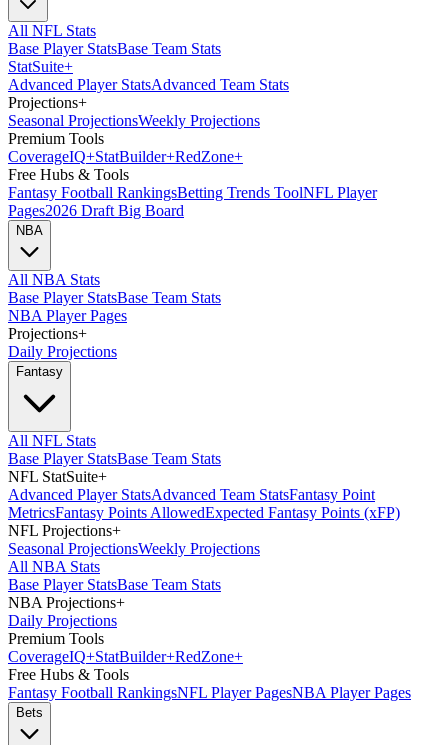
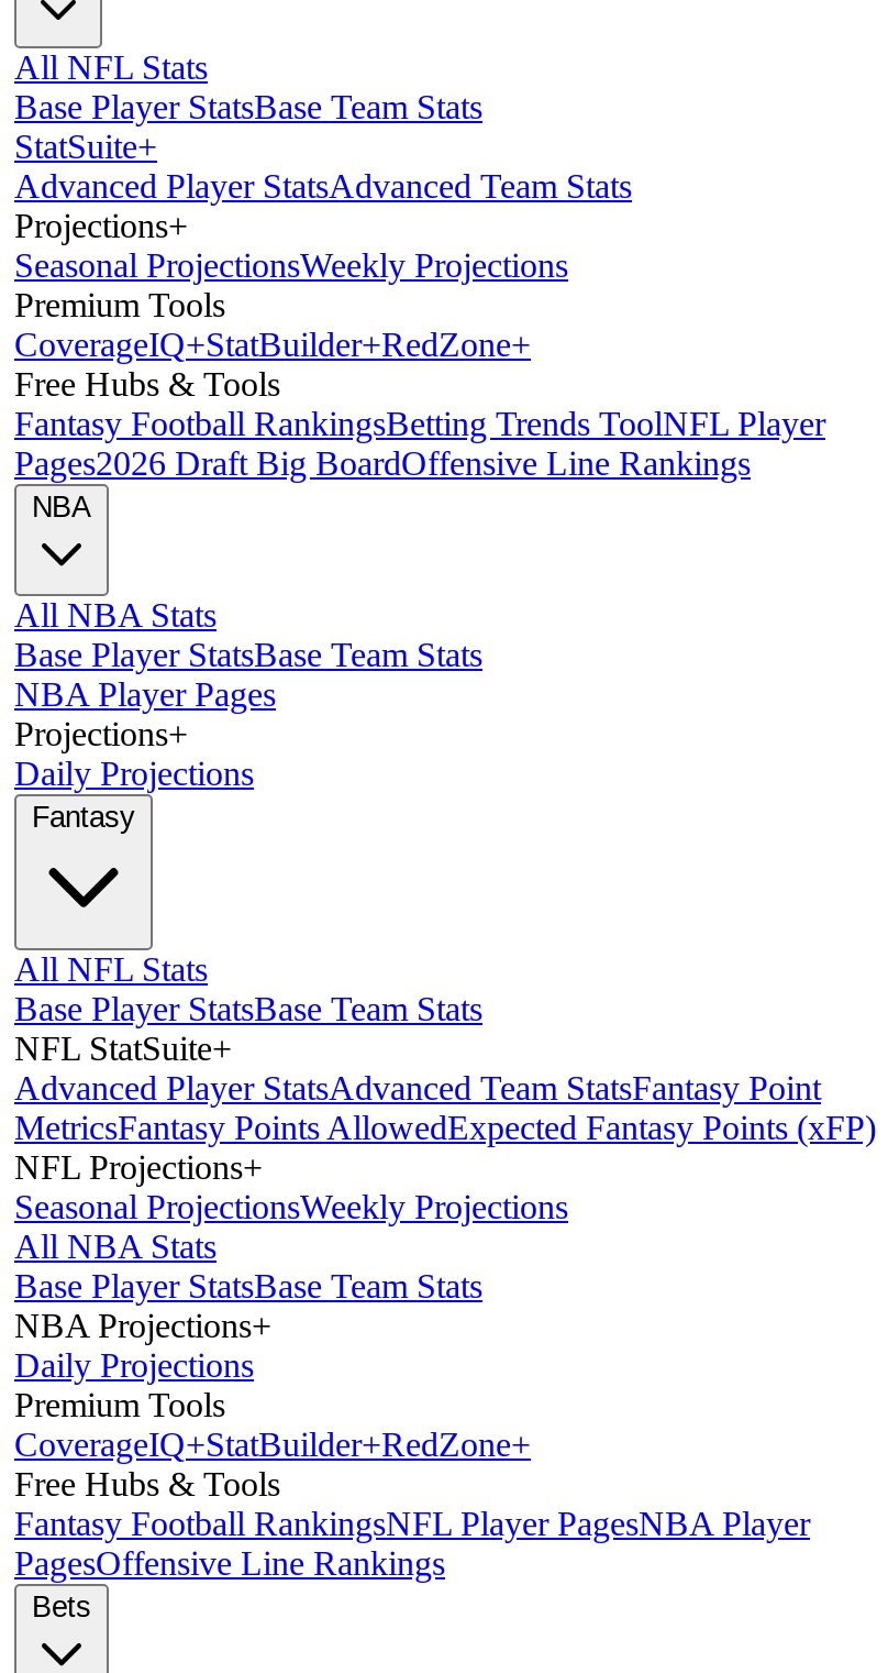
[8,202,184,219] Pages2026 Draft Big Board -> [14,444,751,482] Pages2026 Draft Big BoardOffensive Line Rankings
[8,684,411,701] Fantasy Football RankingsNFL Player PagesNBA Player Pages -> [14,1505,810,1582] Fantasy Football RankingsNFL Player PagesNBA Player | PagesOffensive Line Rankings

